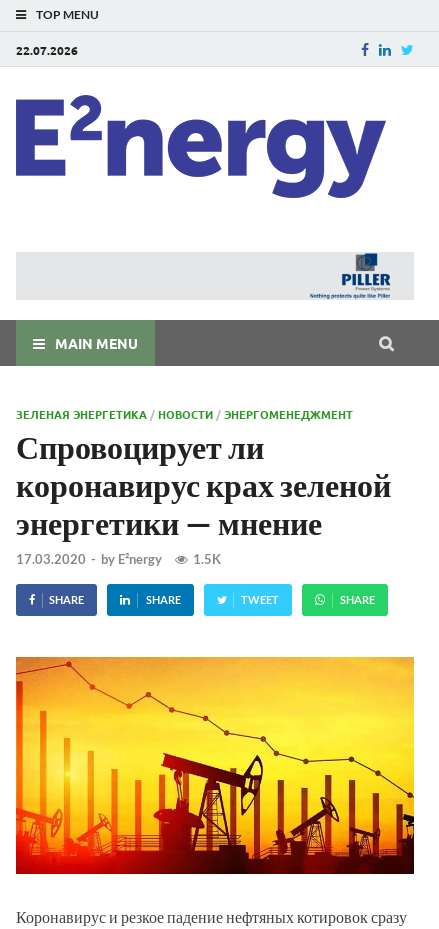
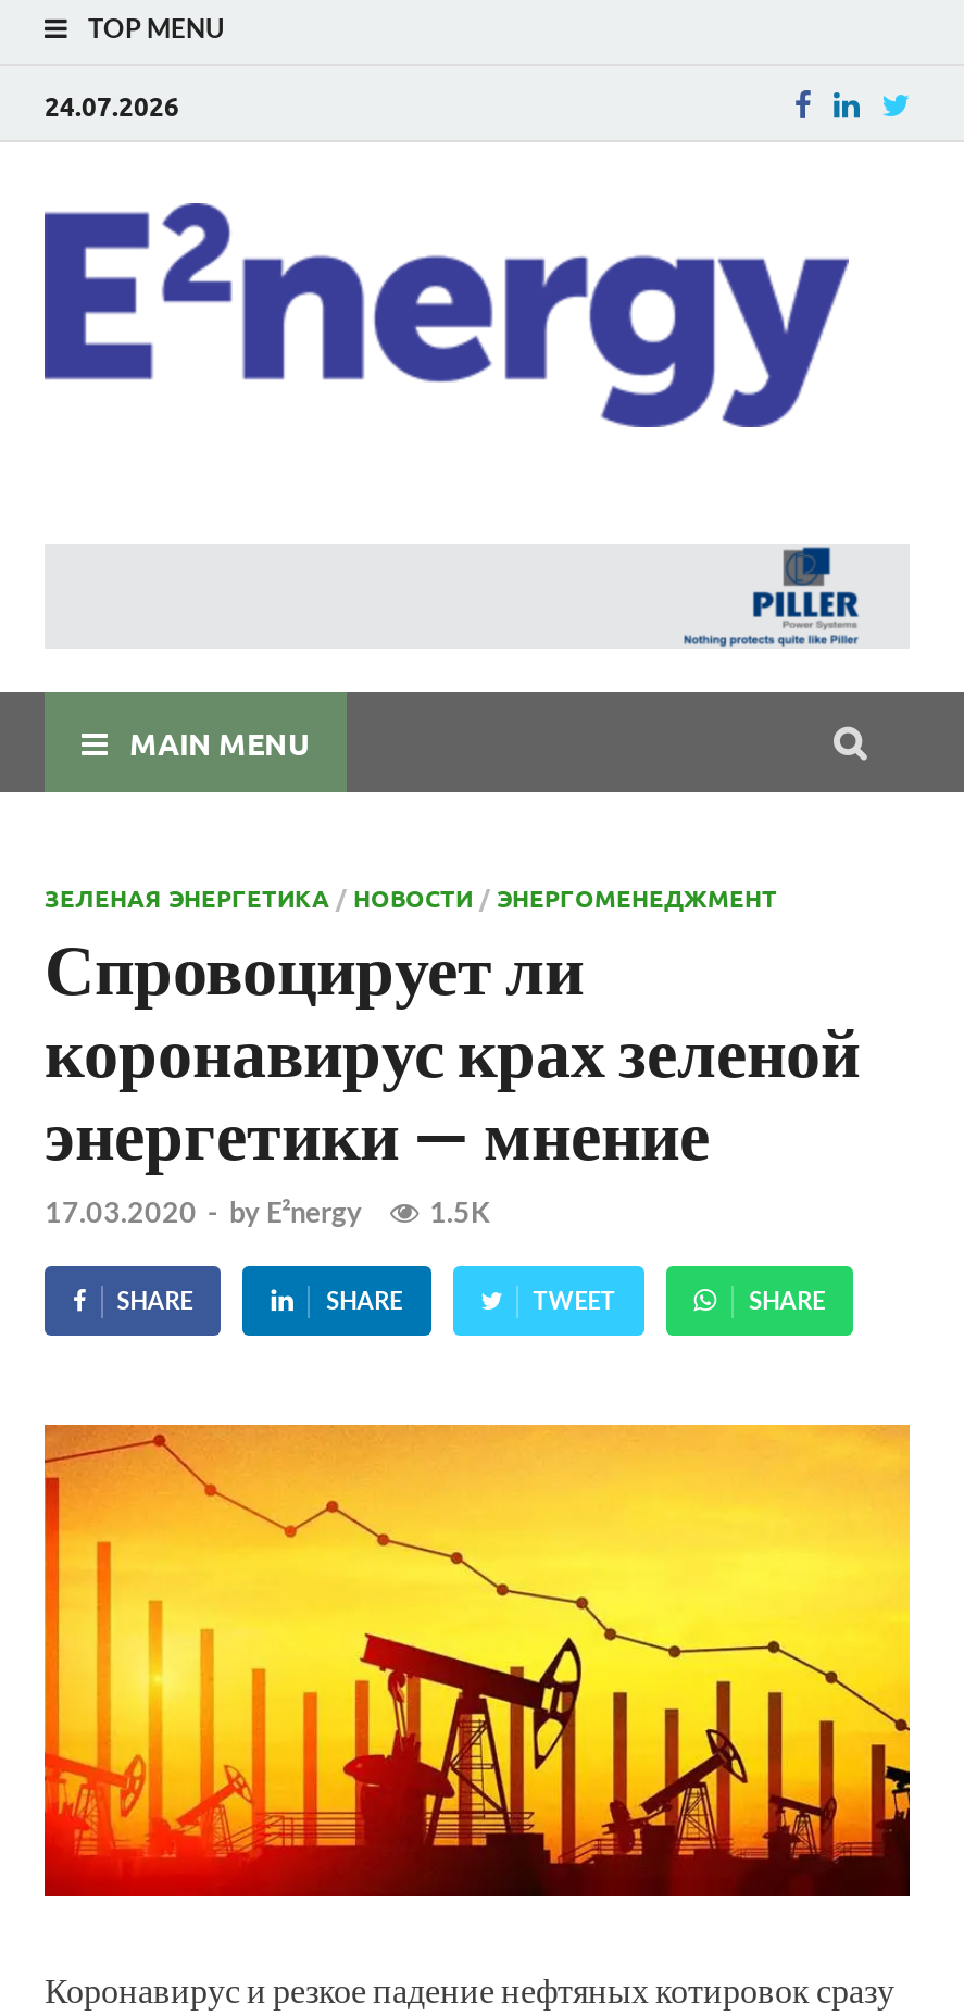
[16,41,78,57] 22.07.2026 -> [45,87,179,122] 24.07.2026

